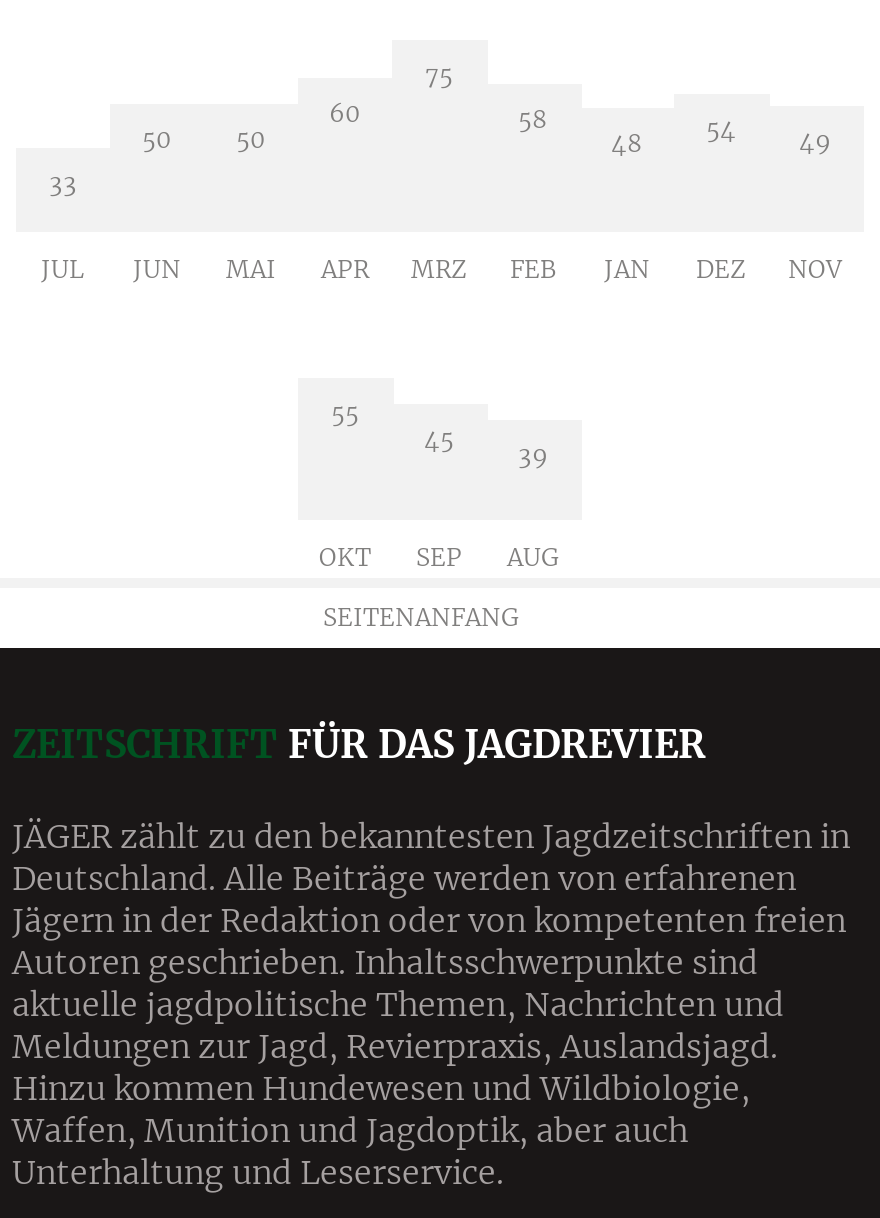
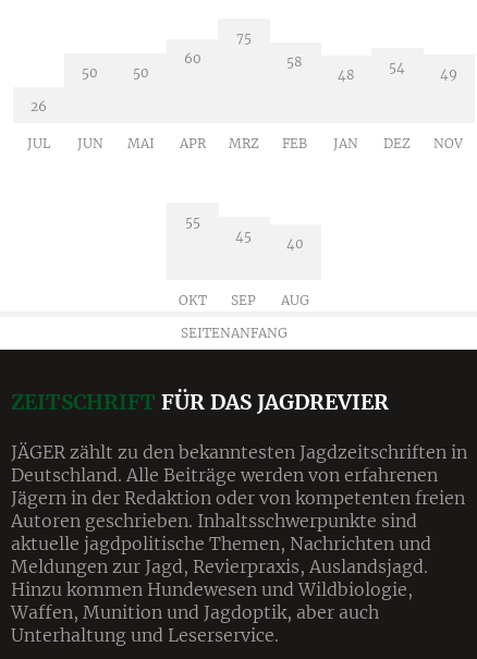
[49,167,77,197] 33 -> [30,98,47,114] 26
[518,440,548,470] 39 -> [286,235,303,251] 40

